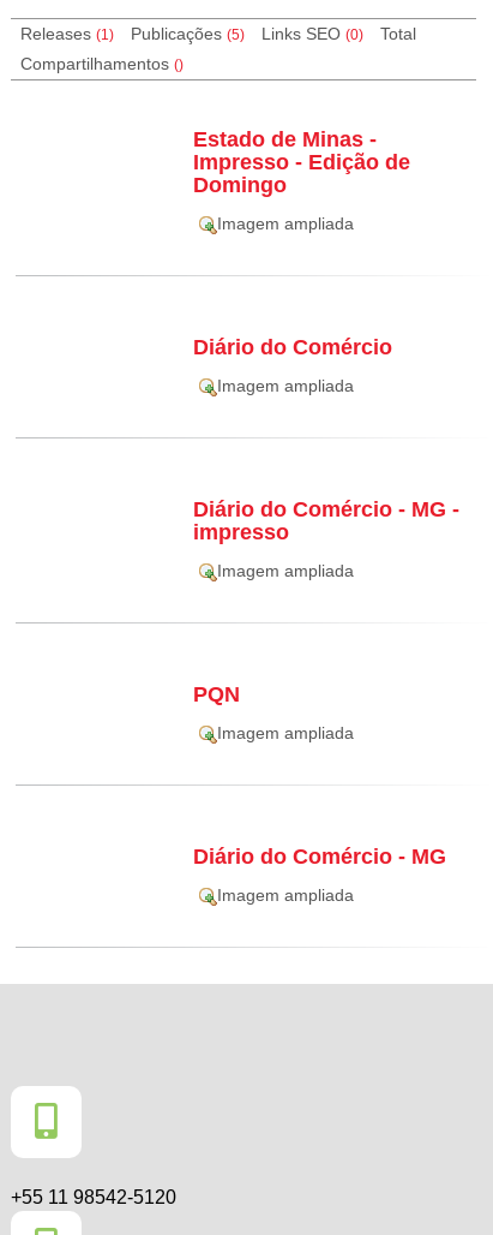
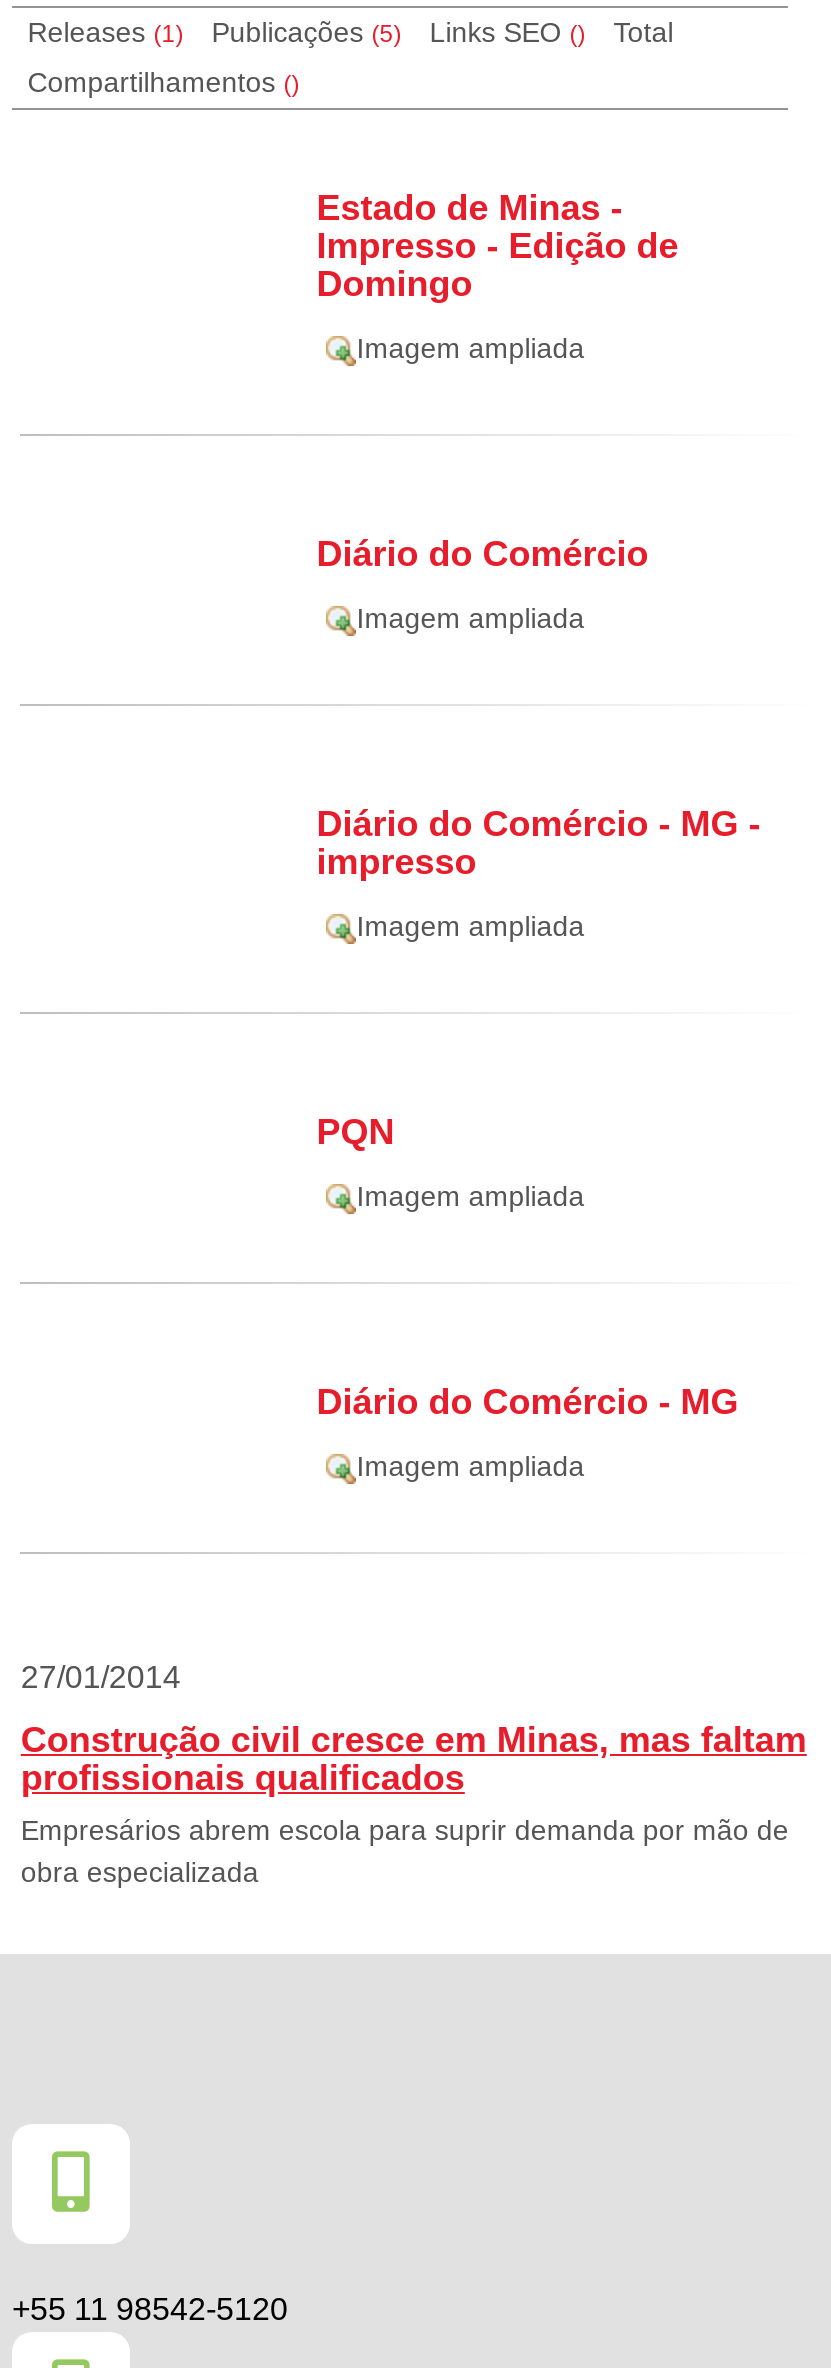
[256,24,363,43] Links SEO (0) -> [422,16,586,48] Links SEO ()
none -> [21,1660,807,1888] 27/01/2014 | Construção civil cresce em Minas, mas faltam | profissionais qualificados | Empresários abrem escola para suprir demanda por mão de | obra especializada

